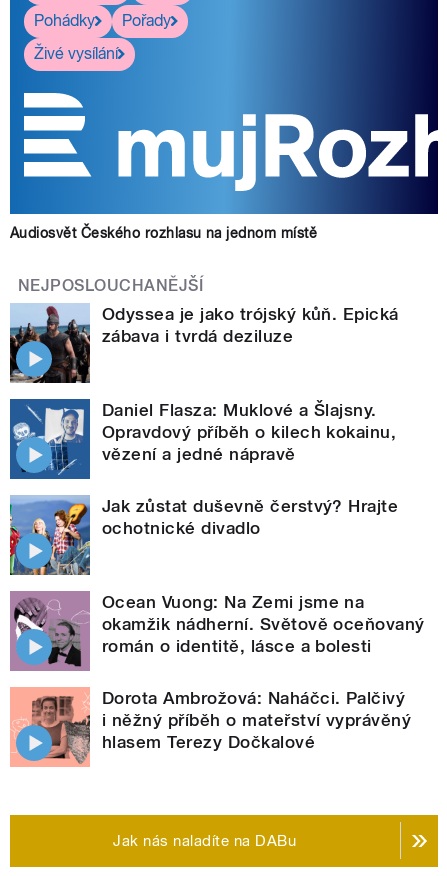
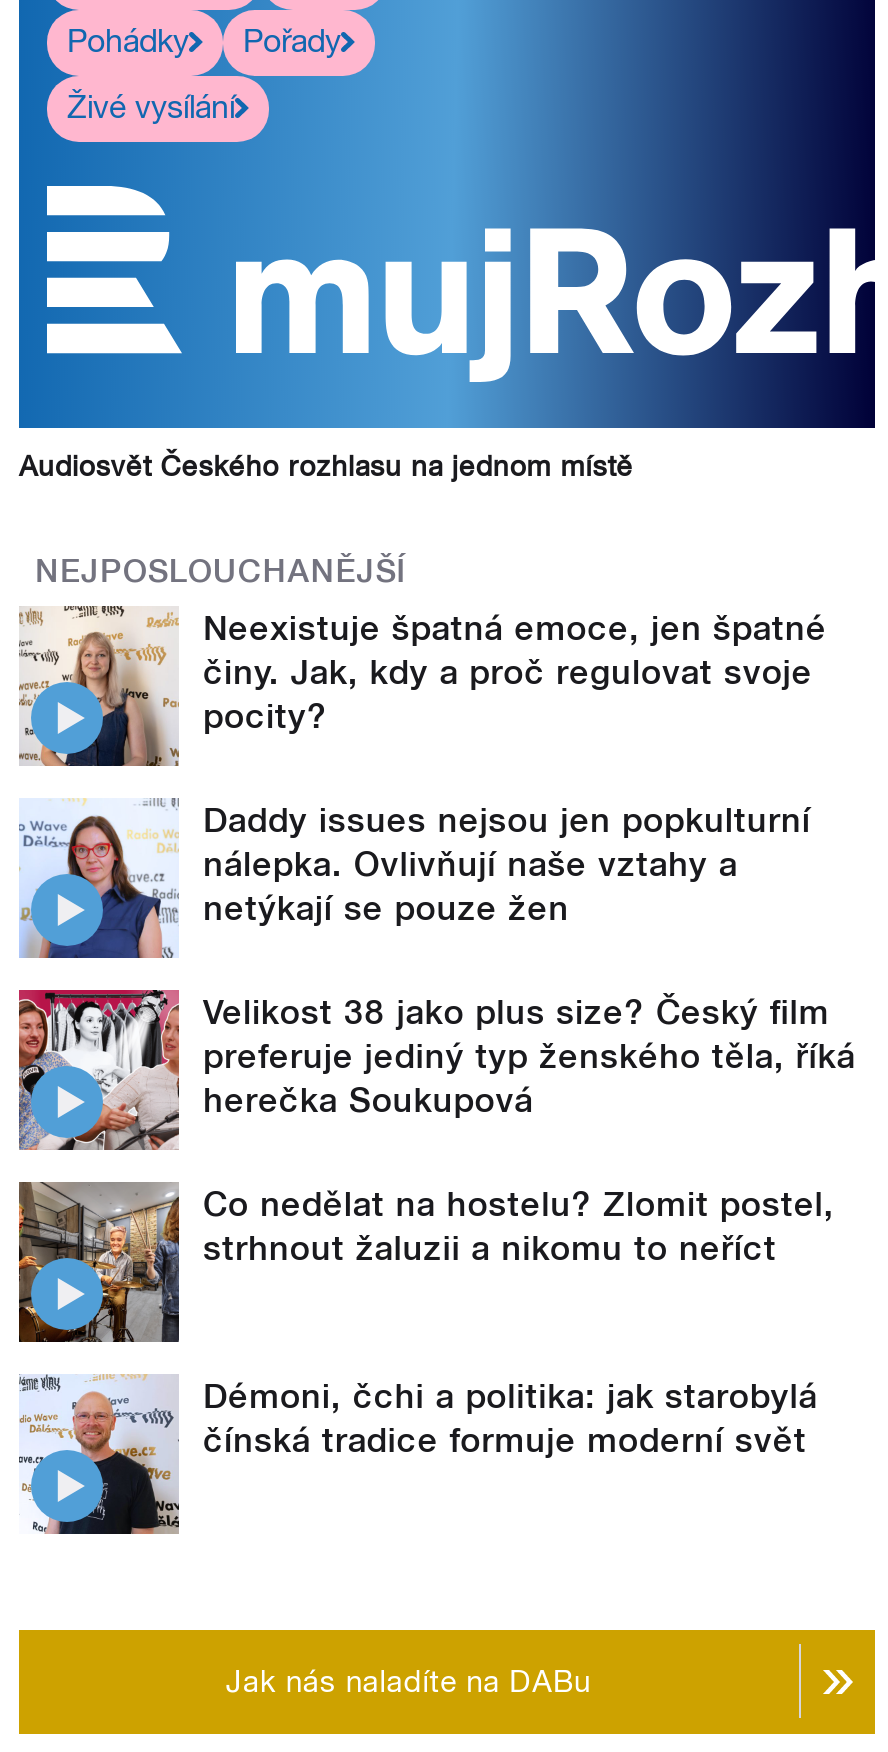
[9,303,399,383] [image] | Odyssea je jako trójský kůň. Epická | zábava i tvrdá deziluze -> [19,604,827,768] [image] | Neexistuje špatná emoce, jen špatné | činy. Jak, kdy a proč regulovat svoje | pocity?
[9,398,396,480] [image] | Daniel Flasza: Muklové a Šlajsny. | Opravdový příběh o kilech kokainu, | vězení a jedné nápravě -> [19,798,811,960] [image] | Daddy issues nejsou jen popkulturní | nálepka. Ovlivňují naše vztahy a | netýkají se pouze žen
[9,495,398,576] [image] | Jak zůstat duševně čerstvý? Hrajte | ochotnické divadlo -> [17,988,855,1152] [image] | Velikost 38 jako plus size? Český film | preferuje jediný typ ženského těla, říká | herečka Soukupová
[10,591,425,671] [image] | Ocean Vuong: Na Zemi jsme na | okamžik nádherní. Světově oceňovaný | román o identitě, lásce a bolesti -> [17,1180,835,1344] [image] | Co nedělat na hostelu? Zlomit postel, | strhnout žaluzii a nikomu to neříct
[9,687,411,768] [image] | Dorota Ambrožová: Naháčci. Palčivý | i něžný příběh o mateřství vyprávěný | hlasem Terezy Dočkalové -> [17,1374,817,1536] [image] | Démoni, čchi a politika: jak starobylá | čínská tradice formuje moderní svět

